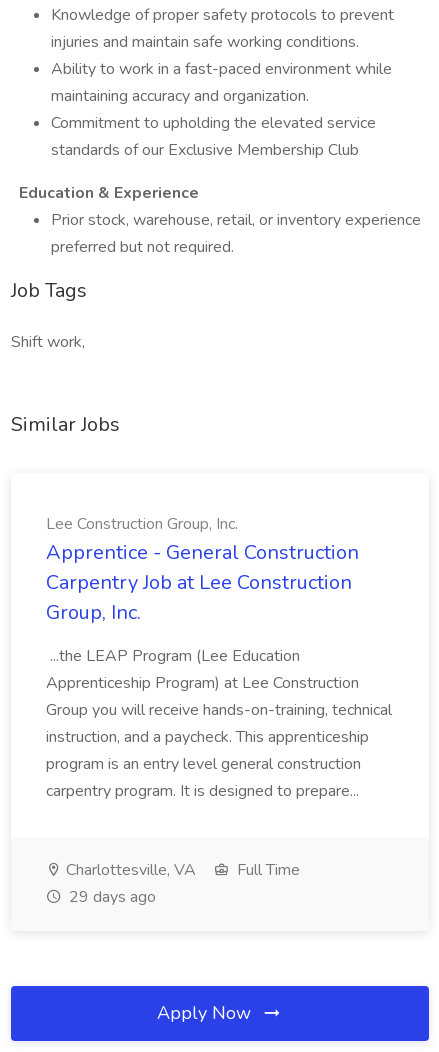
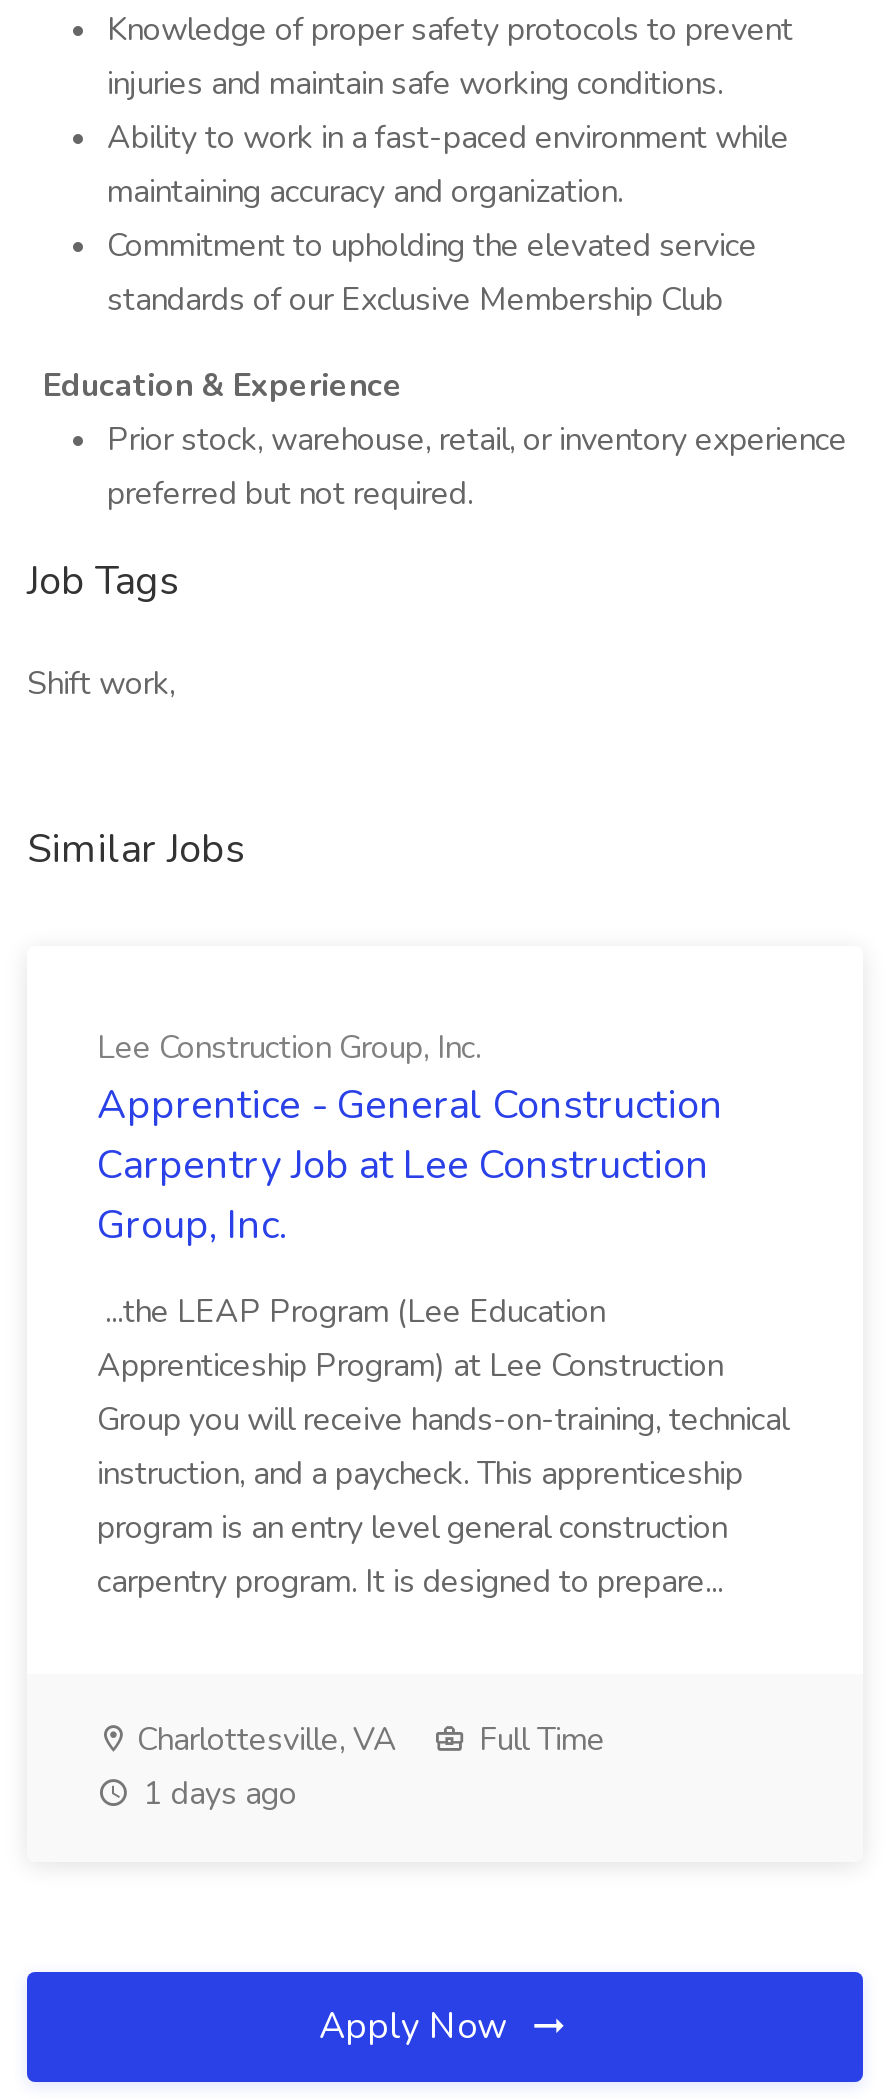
[65,886,156,908] 29 days ago -> [135,1772,297,1816] 1 days ago

